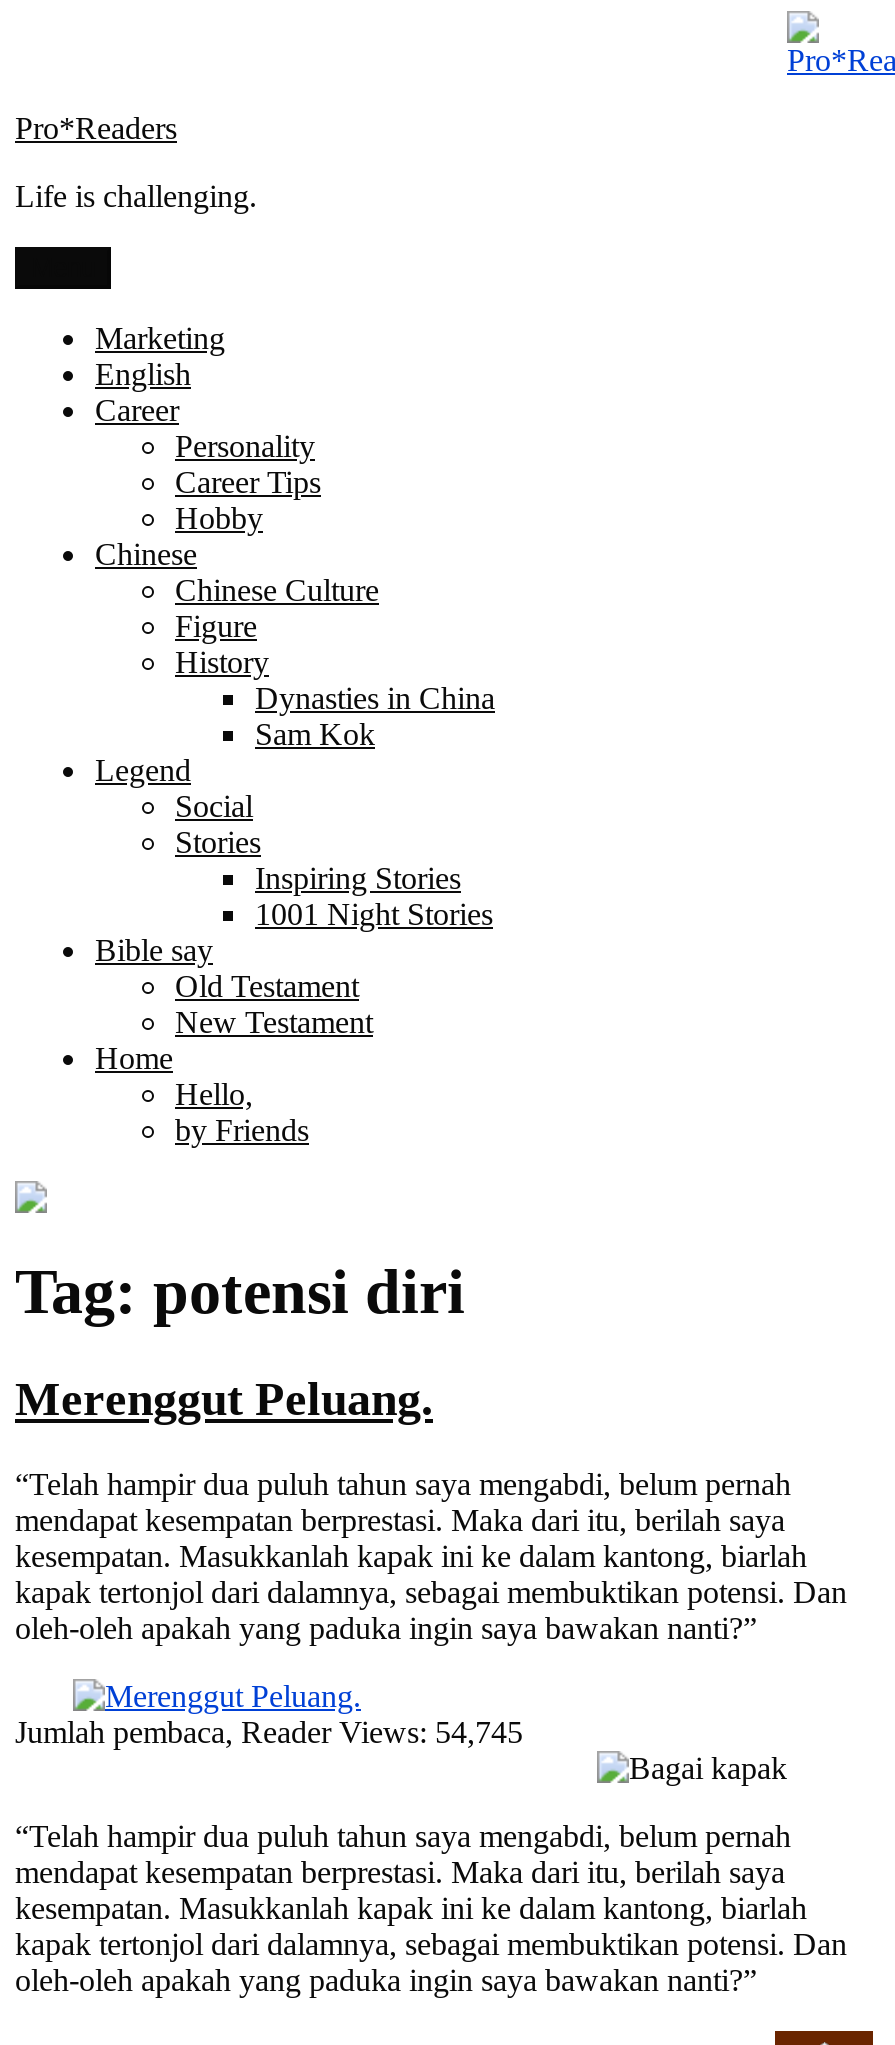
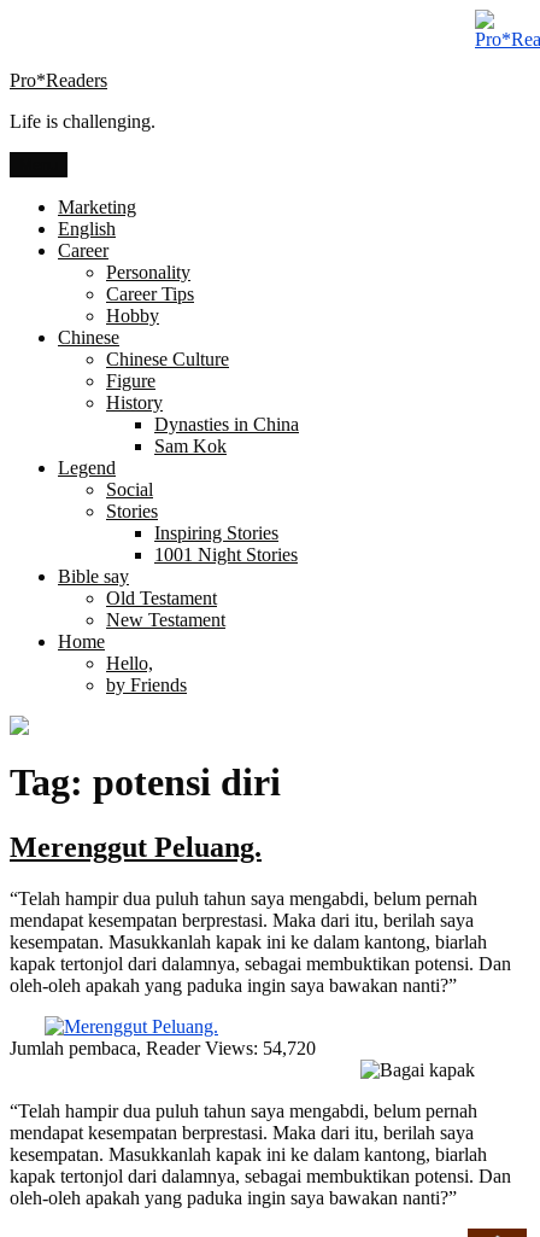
[15,1715,523,1749] Jumlah pembaca, Reader Views: 54,745 -> [10,1038,316,1058] Jumlah pembaca, Reader Views: 54,720

